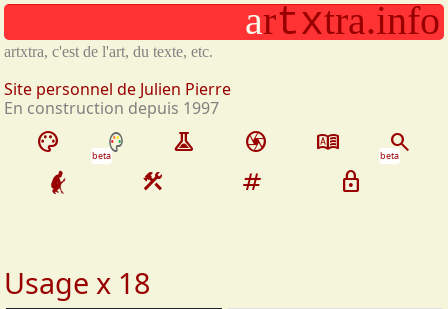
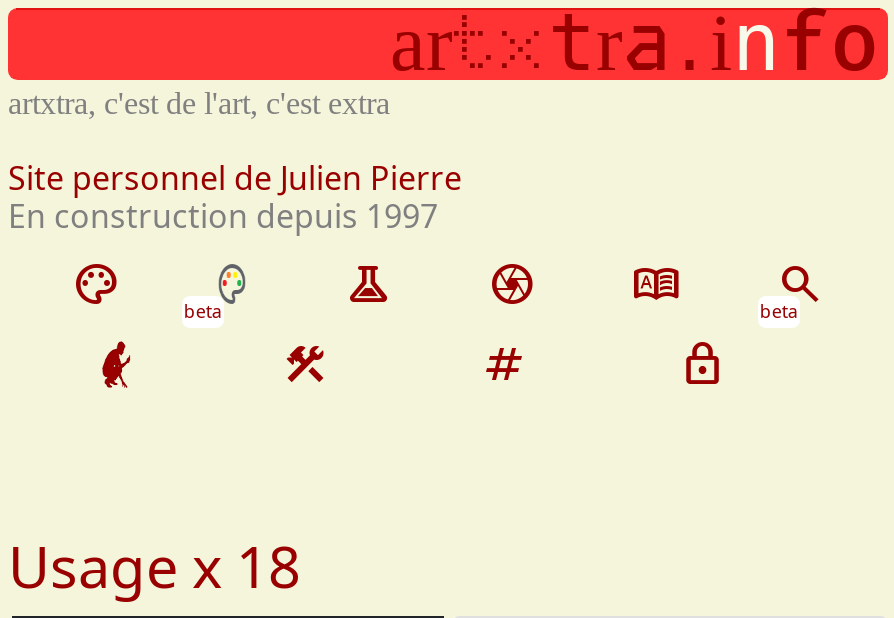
[4,43,213,60] artxtra, c'est de l'art, du texte, etc. -> [8,86,390,120] artxtra, c'est de l'art, c'est extra

